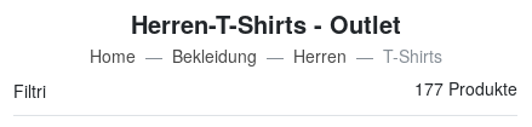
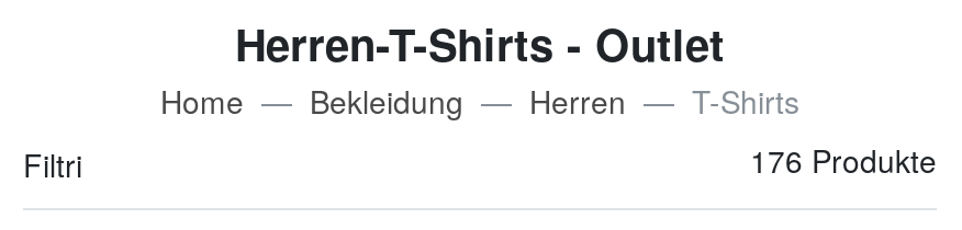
[414,76,517,100] 177 Produkte -> [750,137,937,181] 176 Produkte

